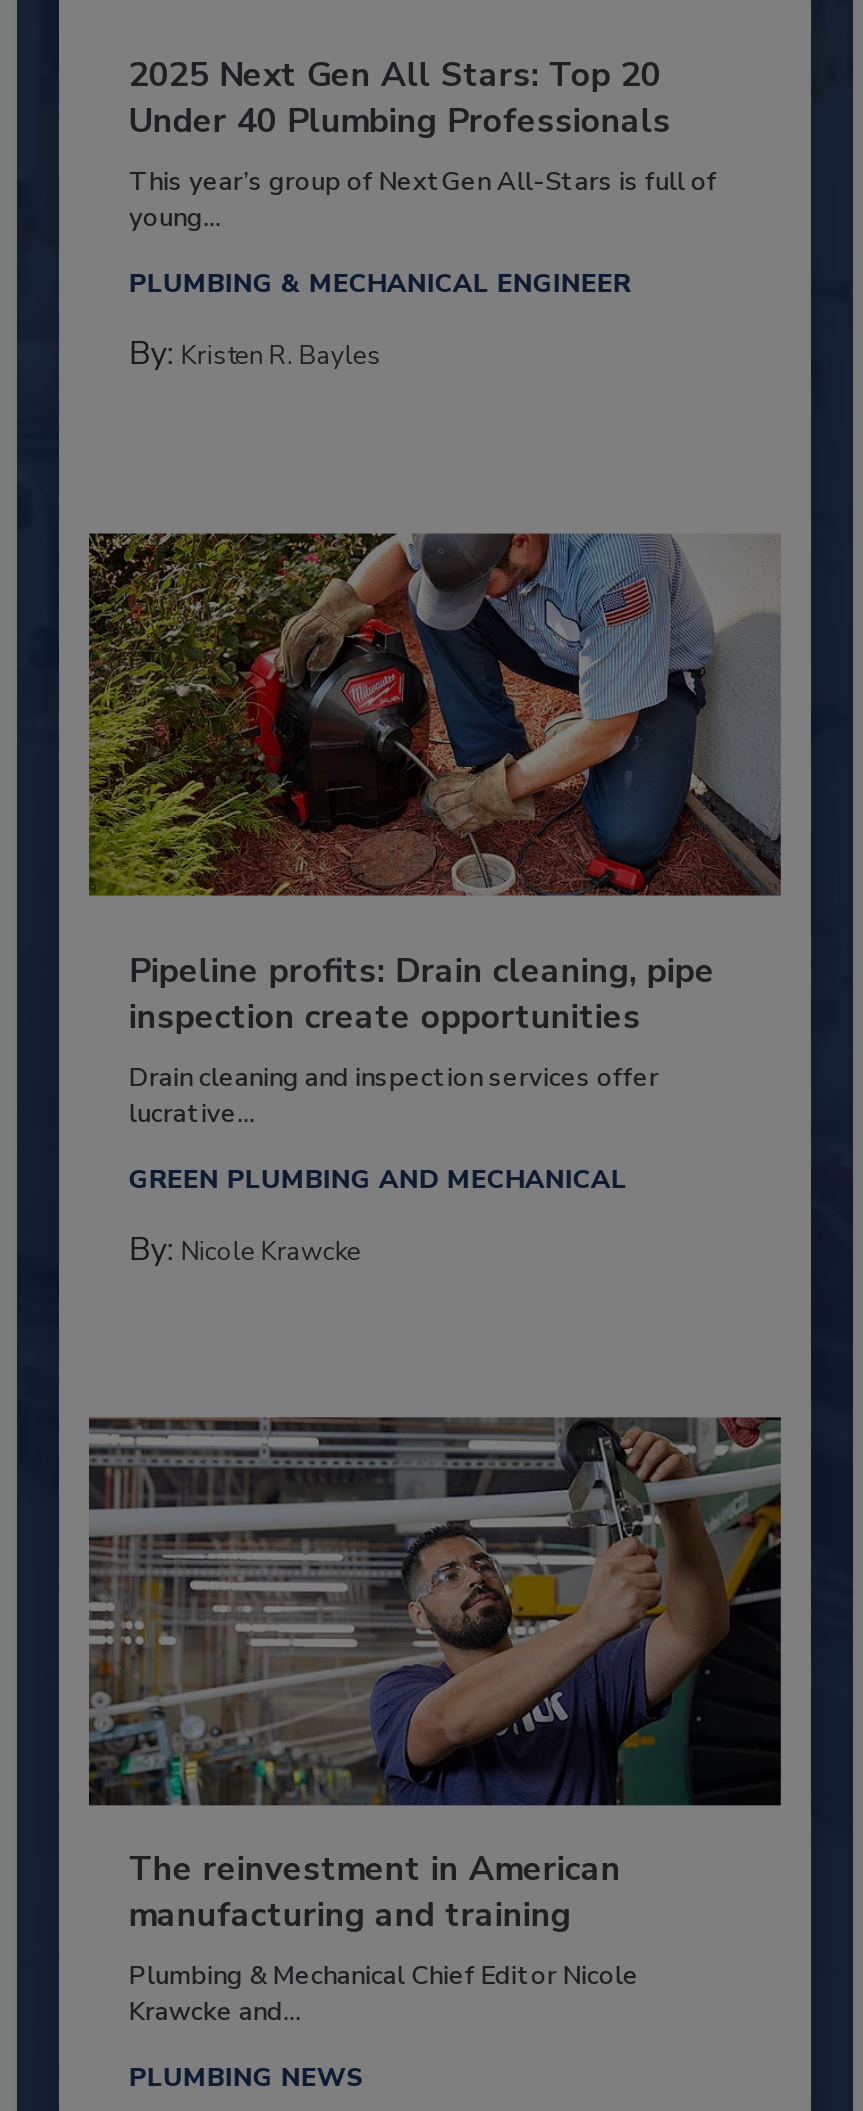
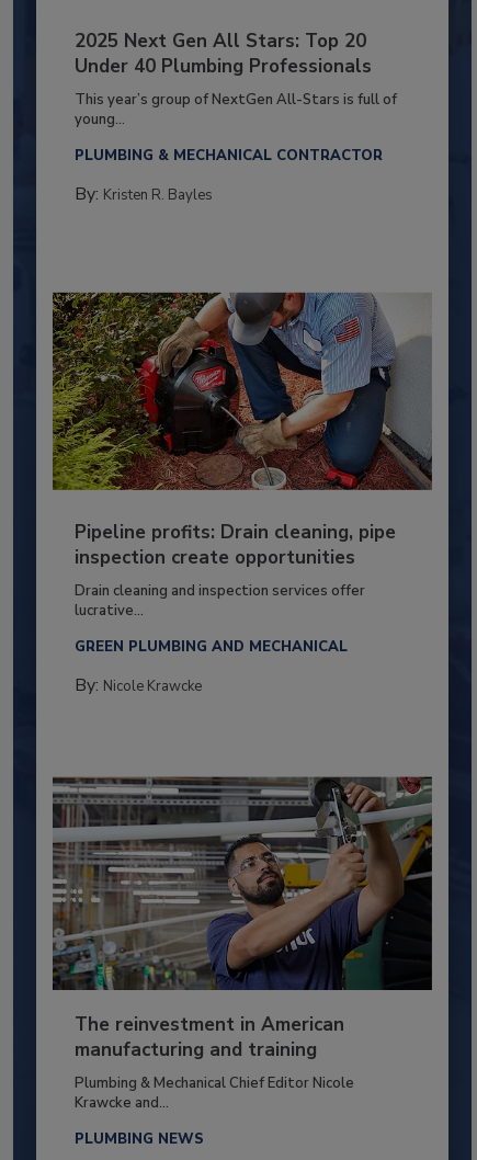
[129,265,631,301] PLUMBING & MECHANICAL ENGINEER -> [74,145,383,165] PLUMBING & MECHANICAL CONTRACTOR

